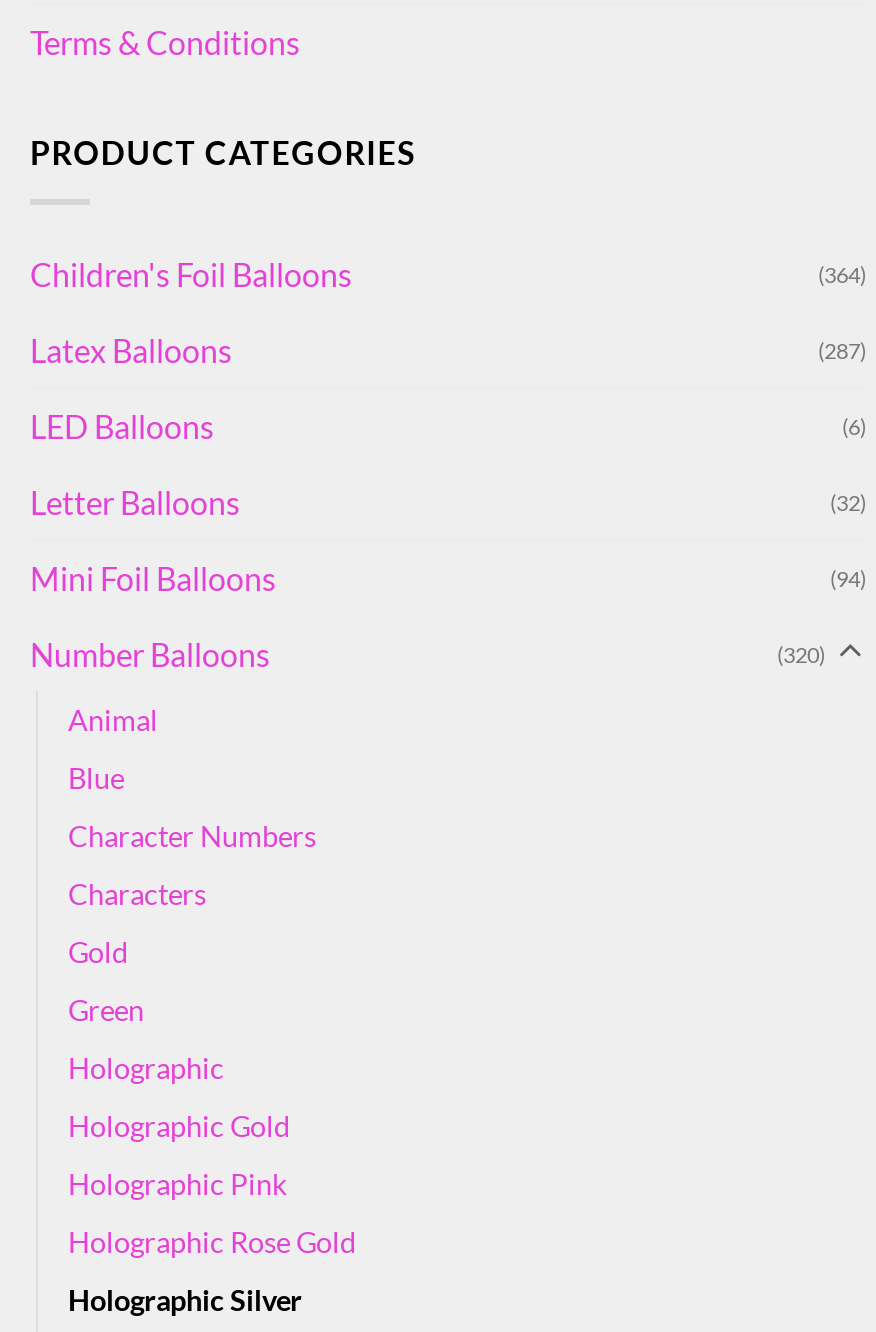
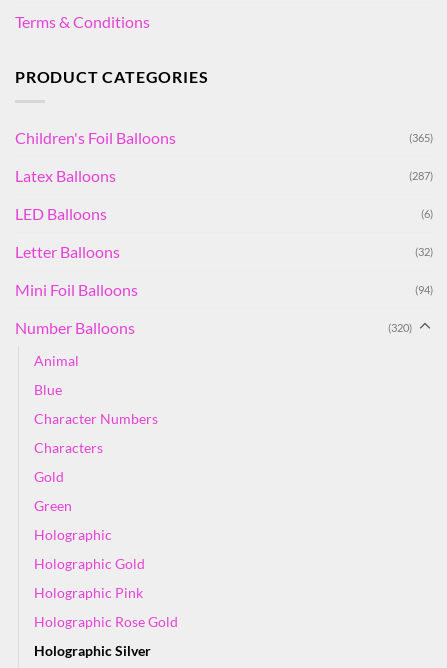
[818,261,866,287] (364) -> [409,131,433,144] (365)

